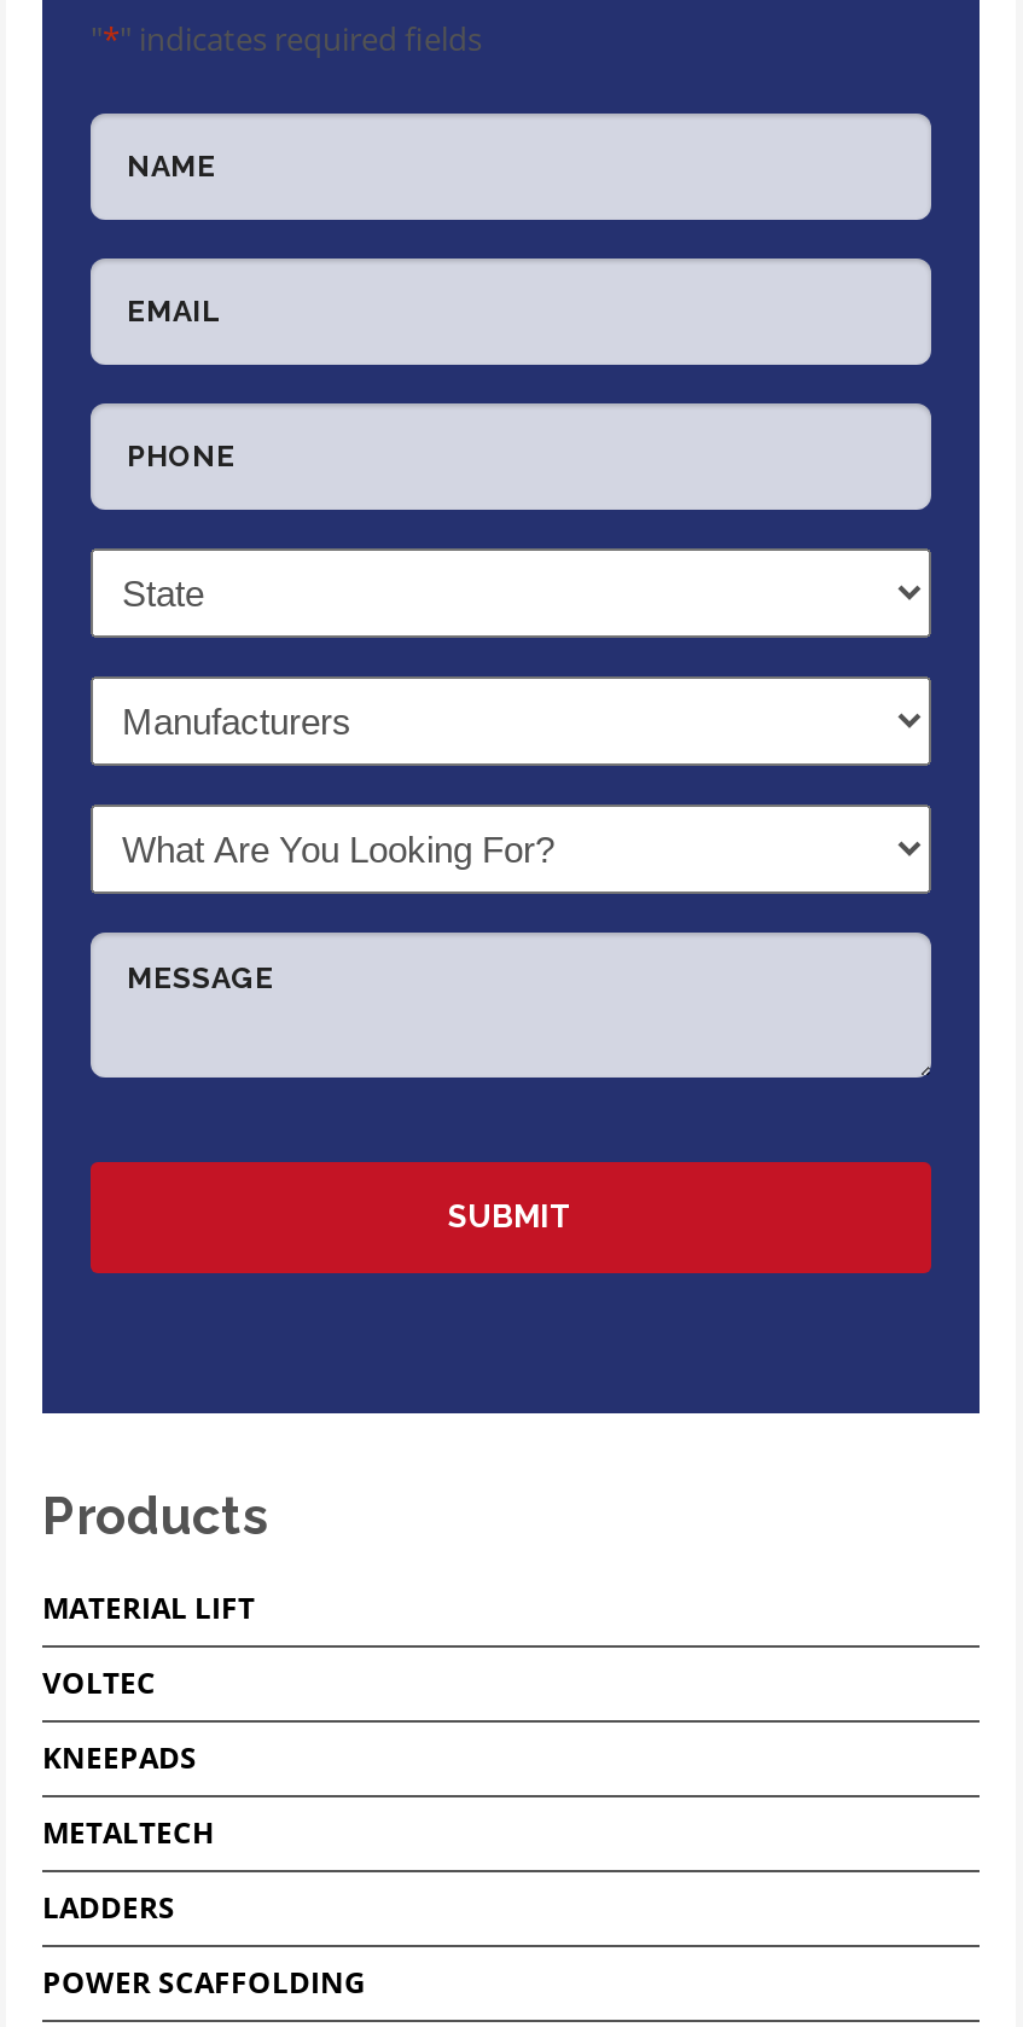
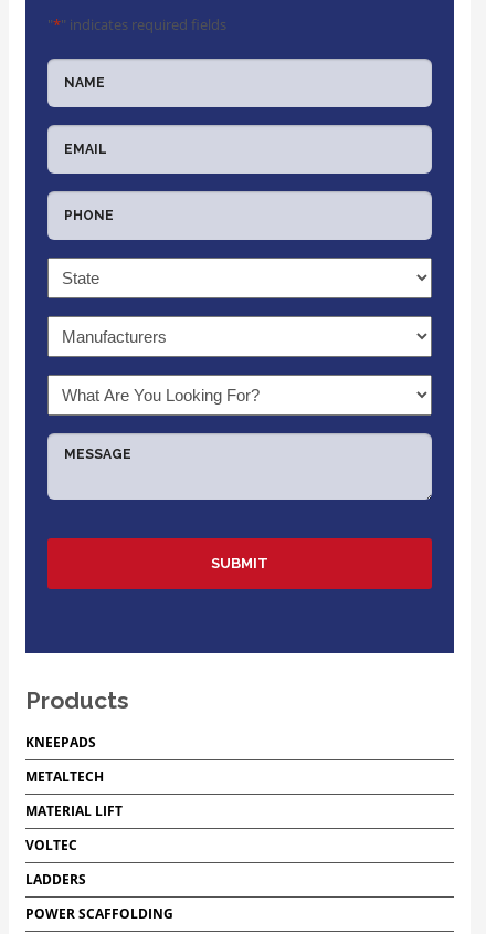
moved [42,1588,255,1704] -> [25,801,123,855]: MATERIAL LIFT | VOLTEC
moved [42,1737,214,1853] -> [25,733,104,786]: KNEEPADS | METALTECH

